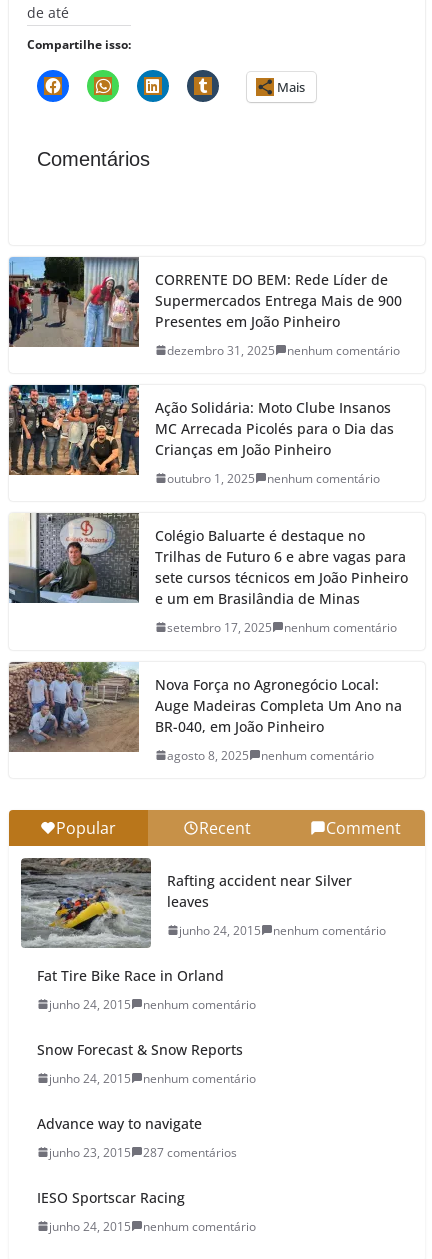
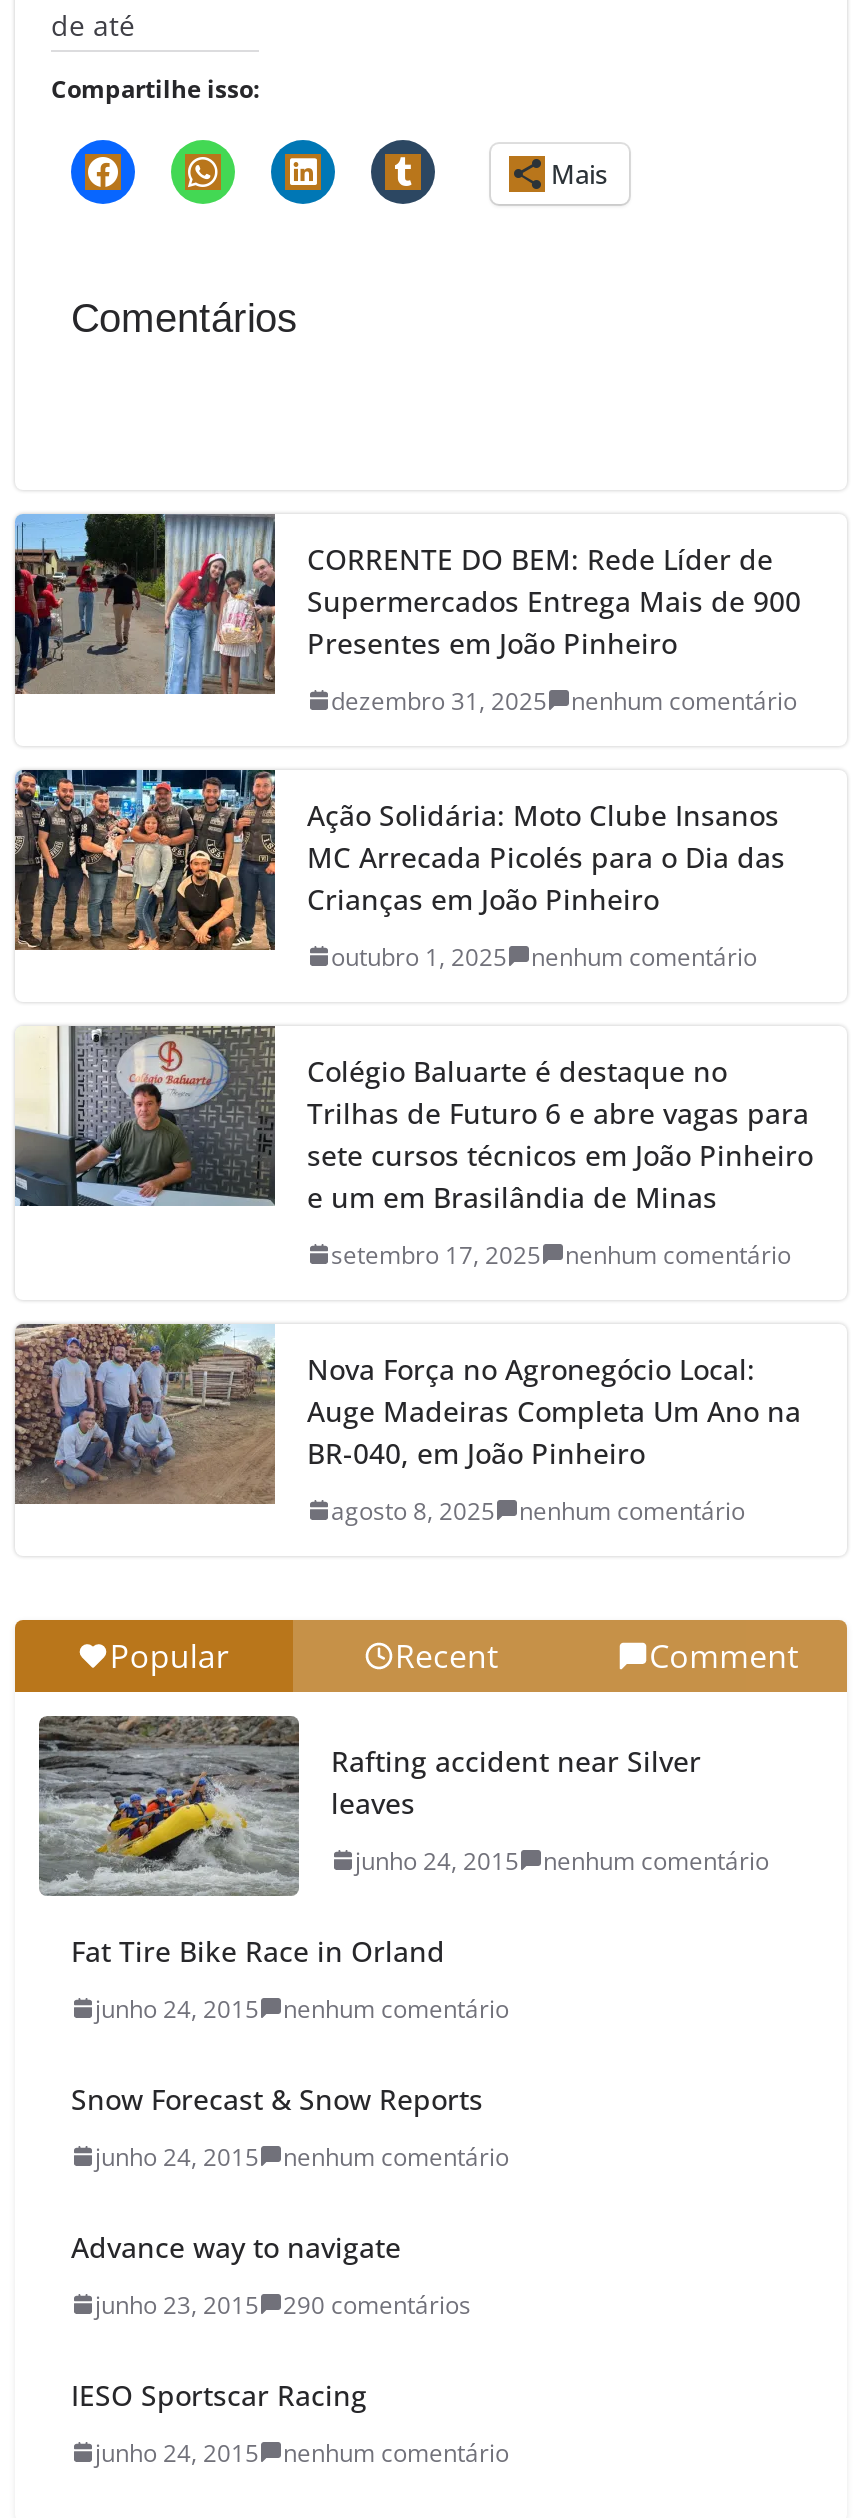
[49,1144,237,1161] junho 23, 2015 287 comentários -> [95,2288,471,2322] junho 23, 2015 290 comentários

